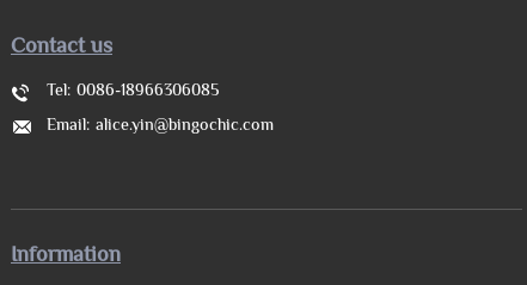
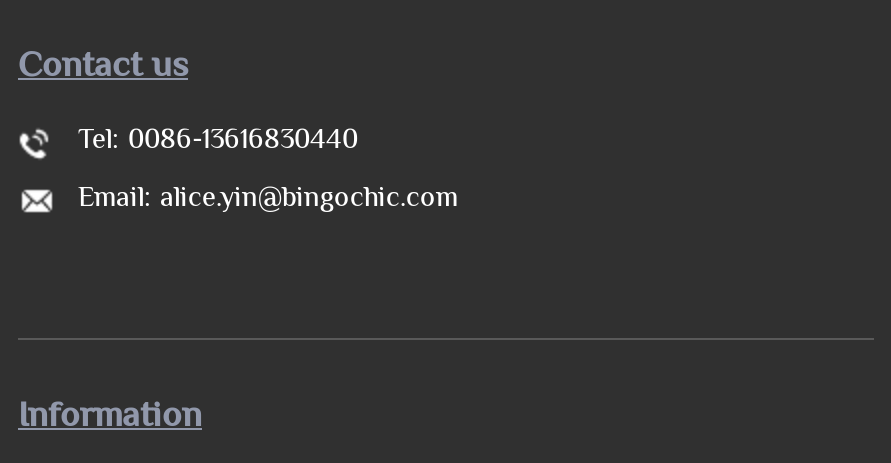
[47,79,219,105] Tel: 0086-18966306085 -> [78,120,358,164] Tel: 0086-13616830440

